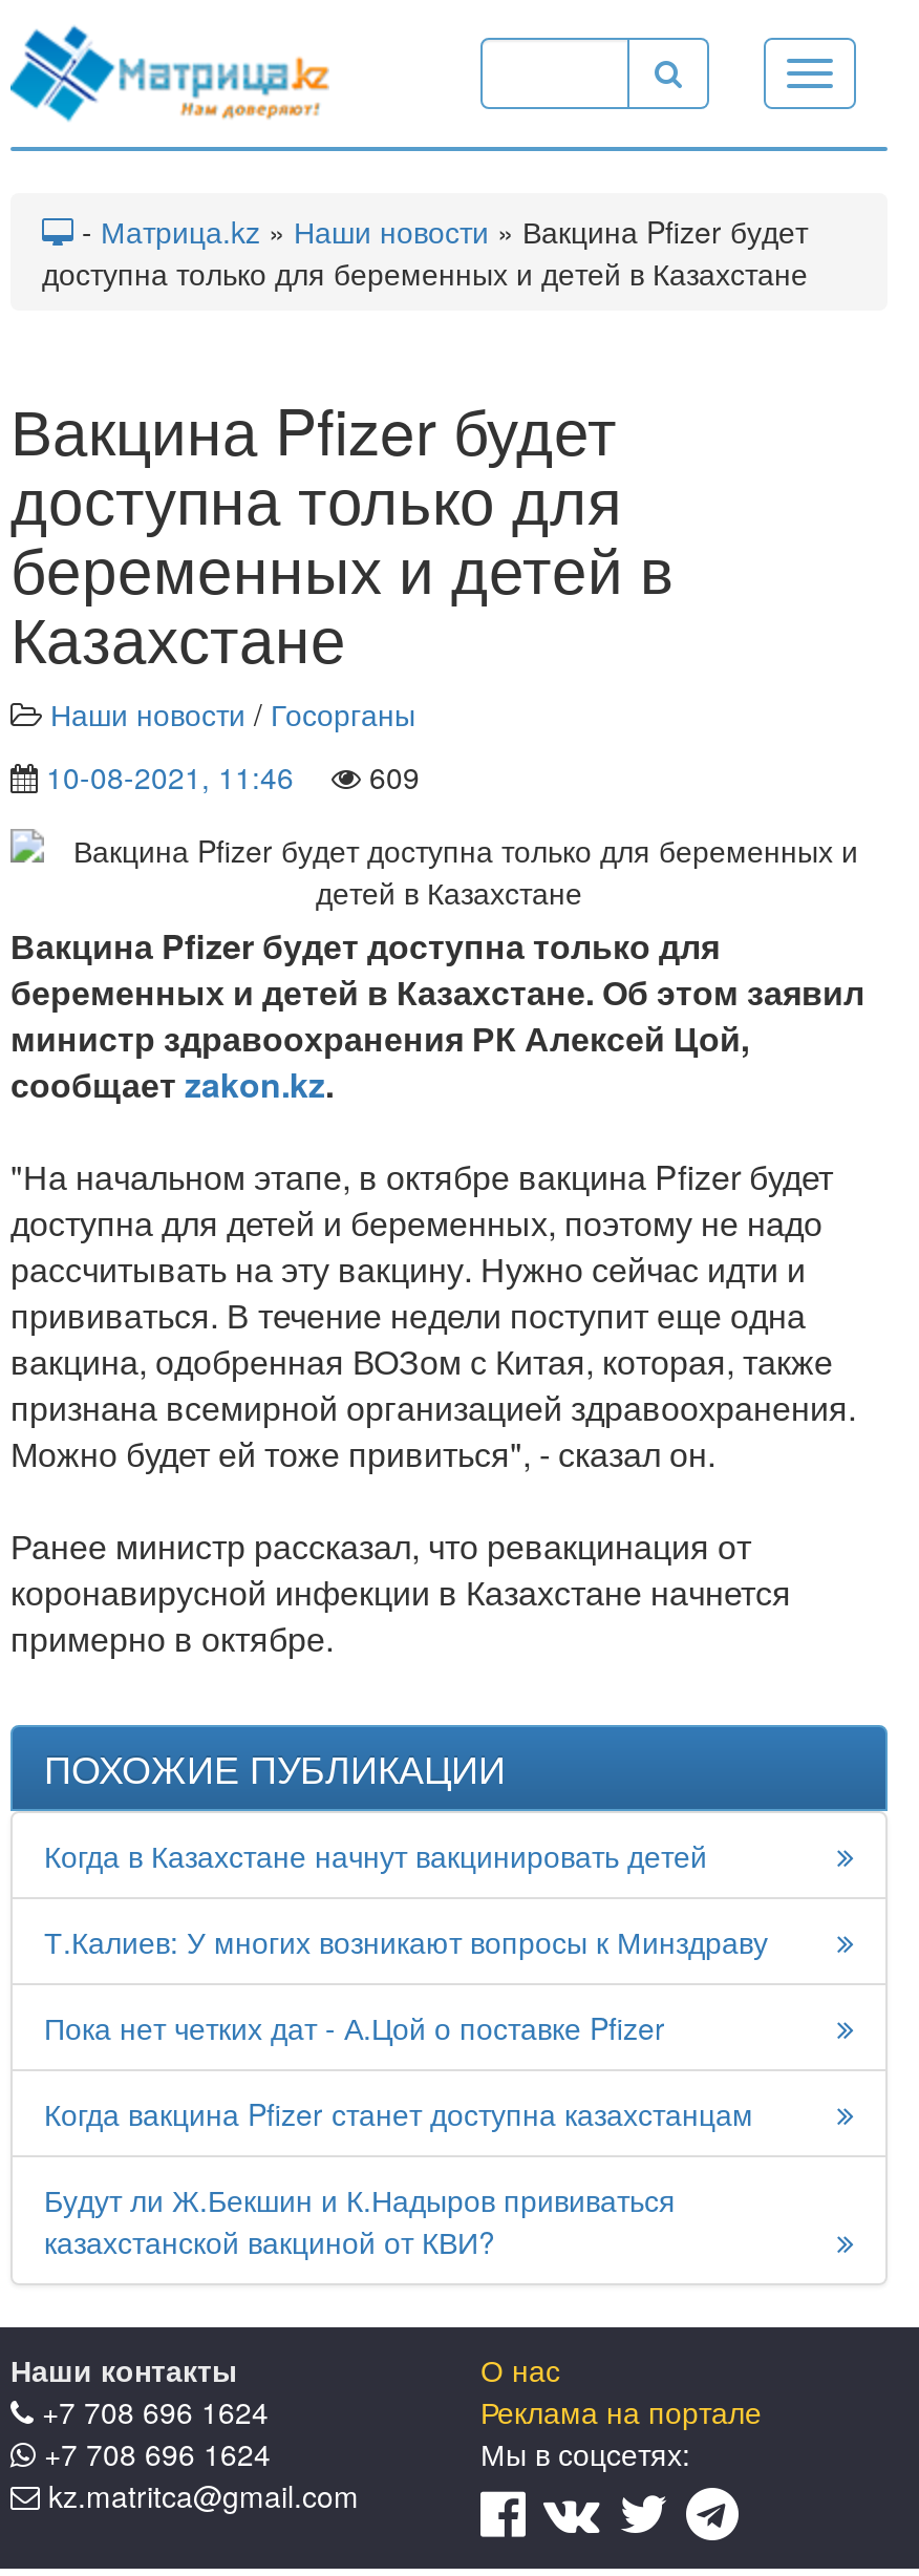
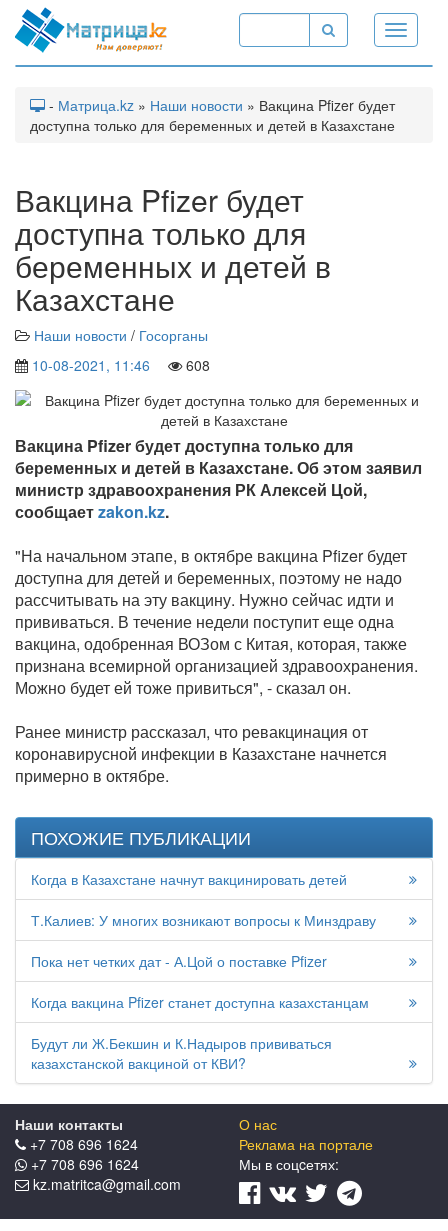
[46,755,449,797] 10-08-2021, 11:46 609 -> [32,355,224,375] 10-08-2021, 11:46 608

